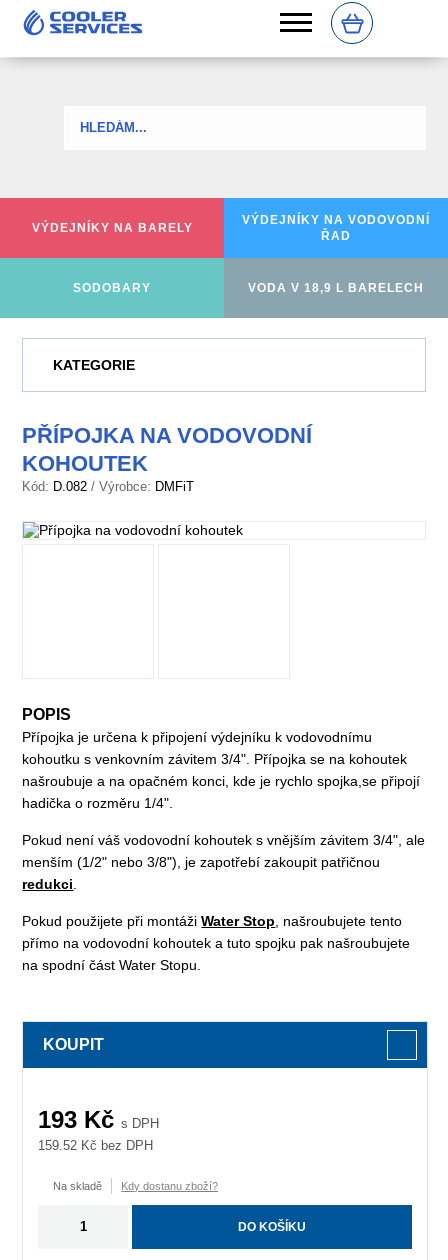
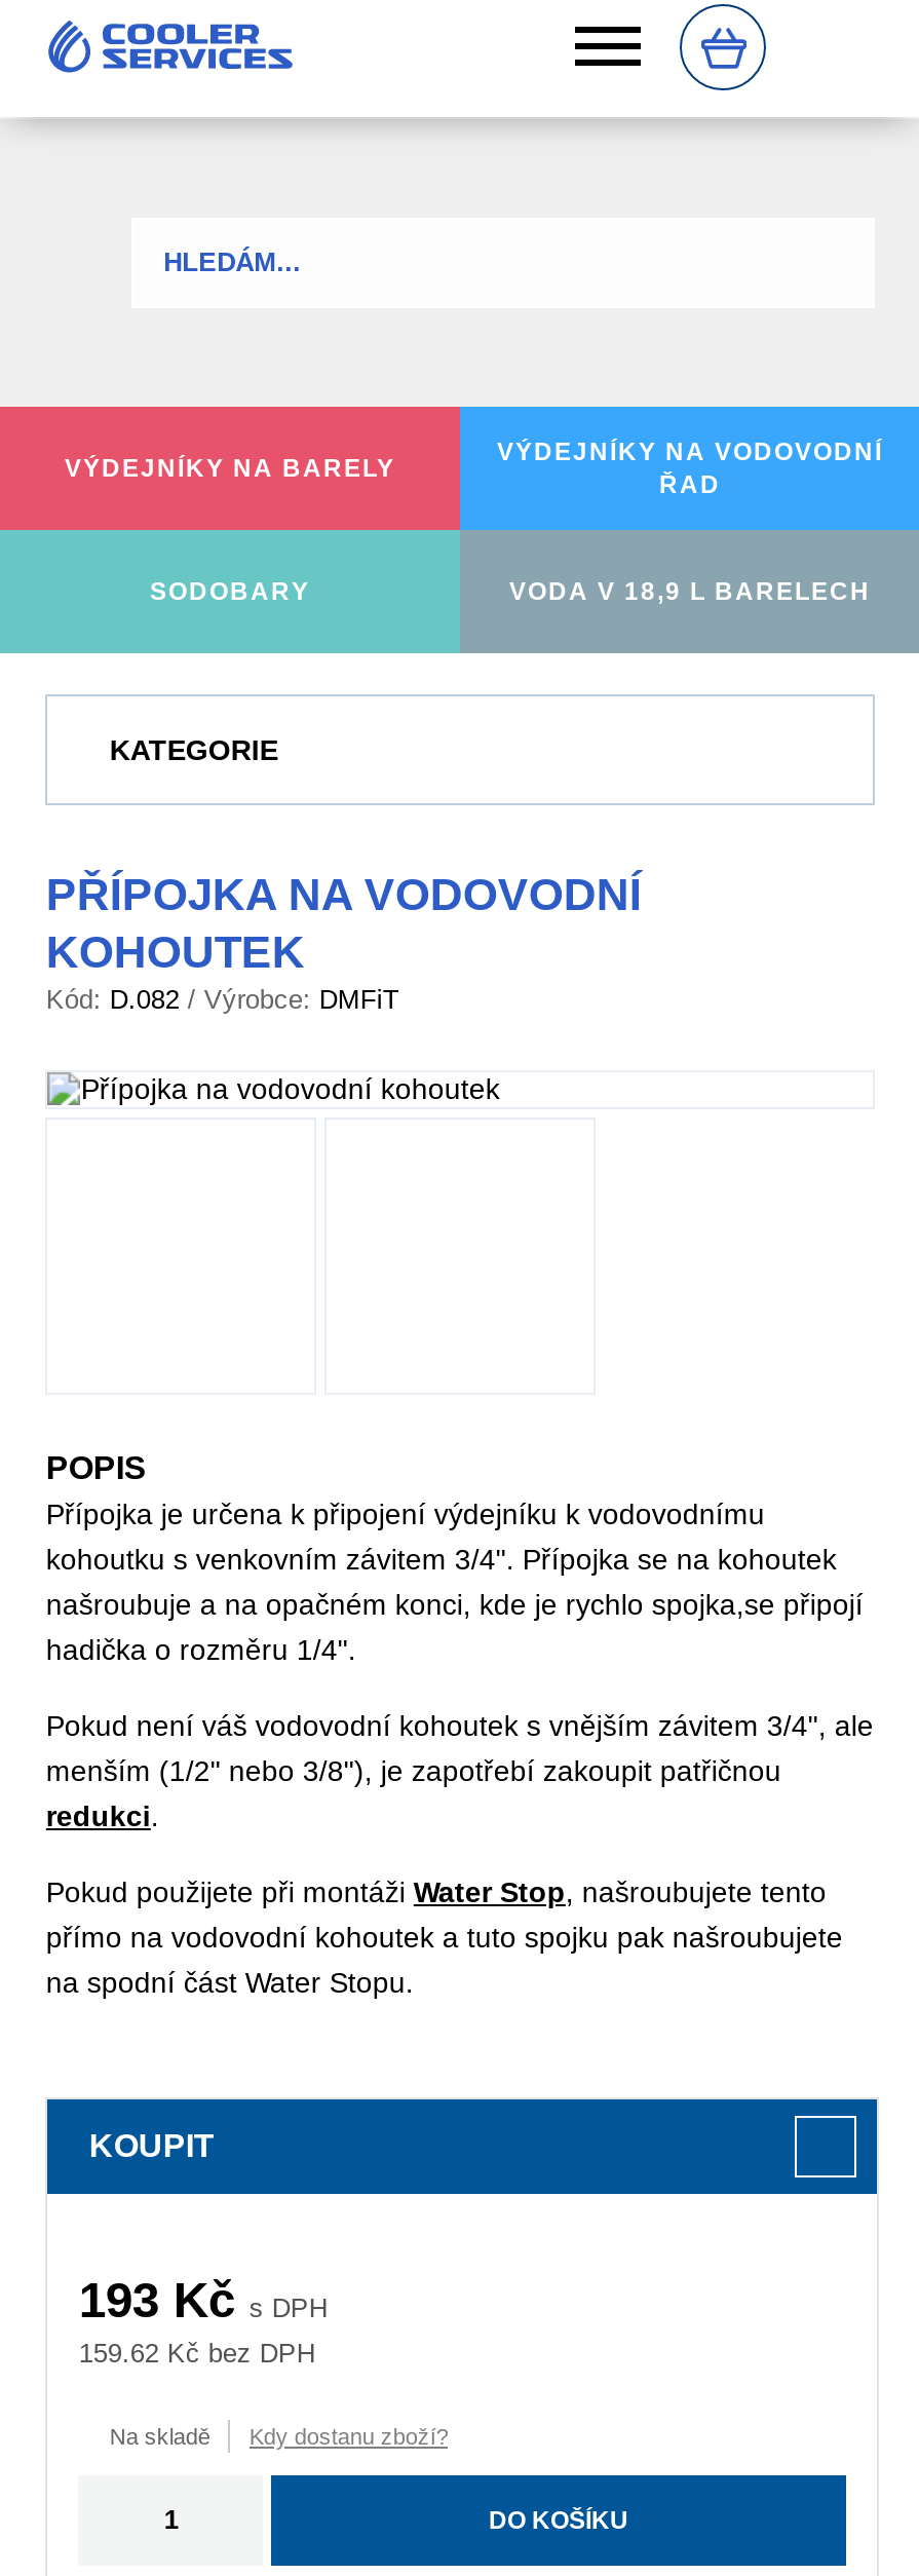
[38,1138,153,1153] 159.52 Kč bez DPH -> [79,2338,315,2369] 159.62 Kč bez DPH

